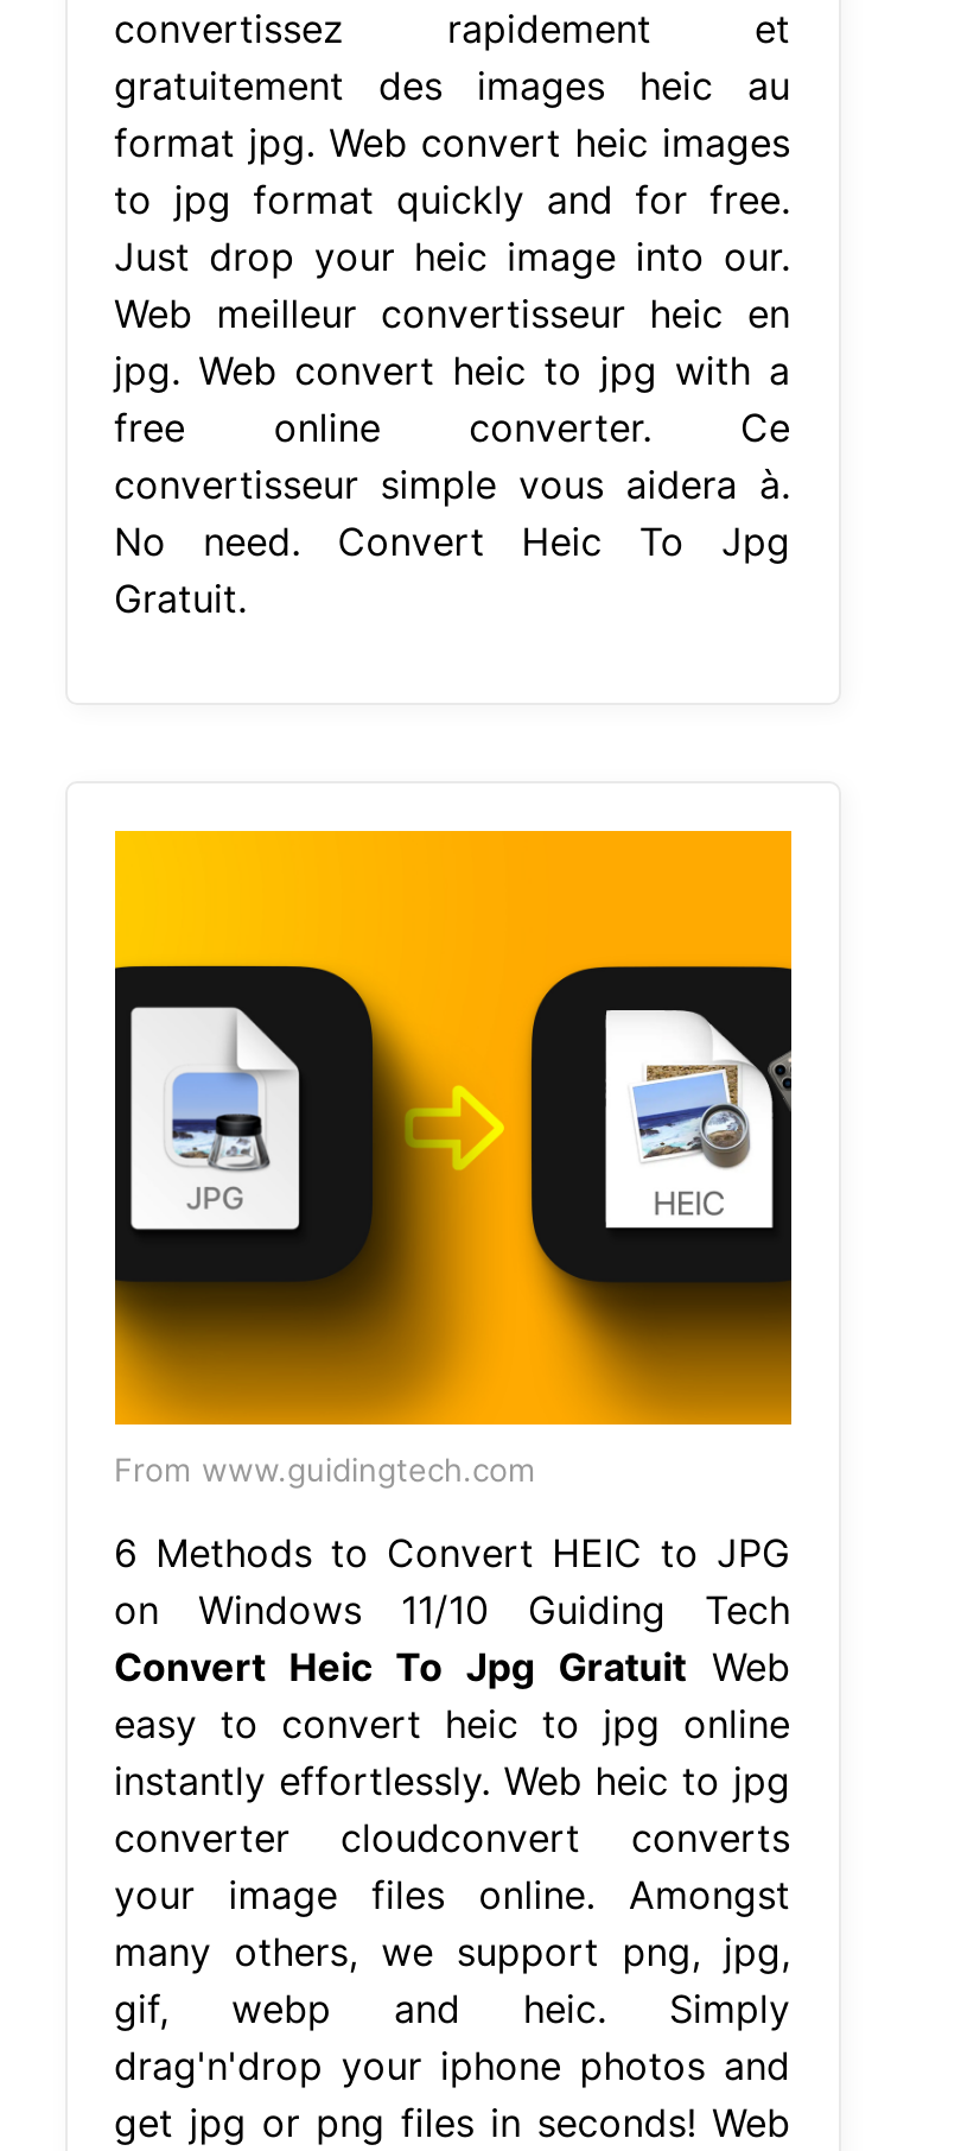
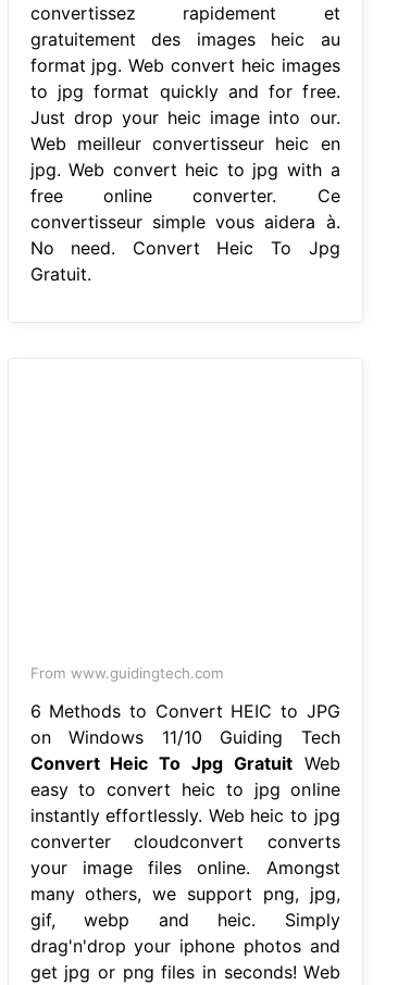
[113,829,794,1427] [image] -> none

